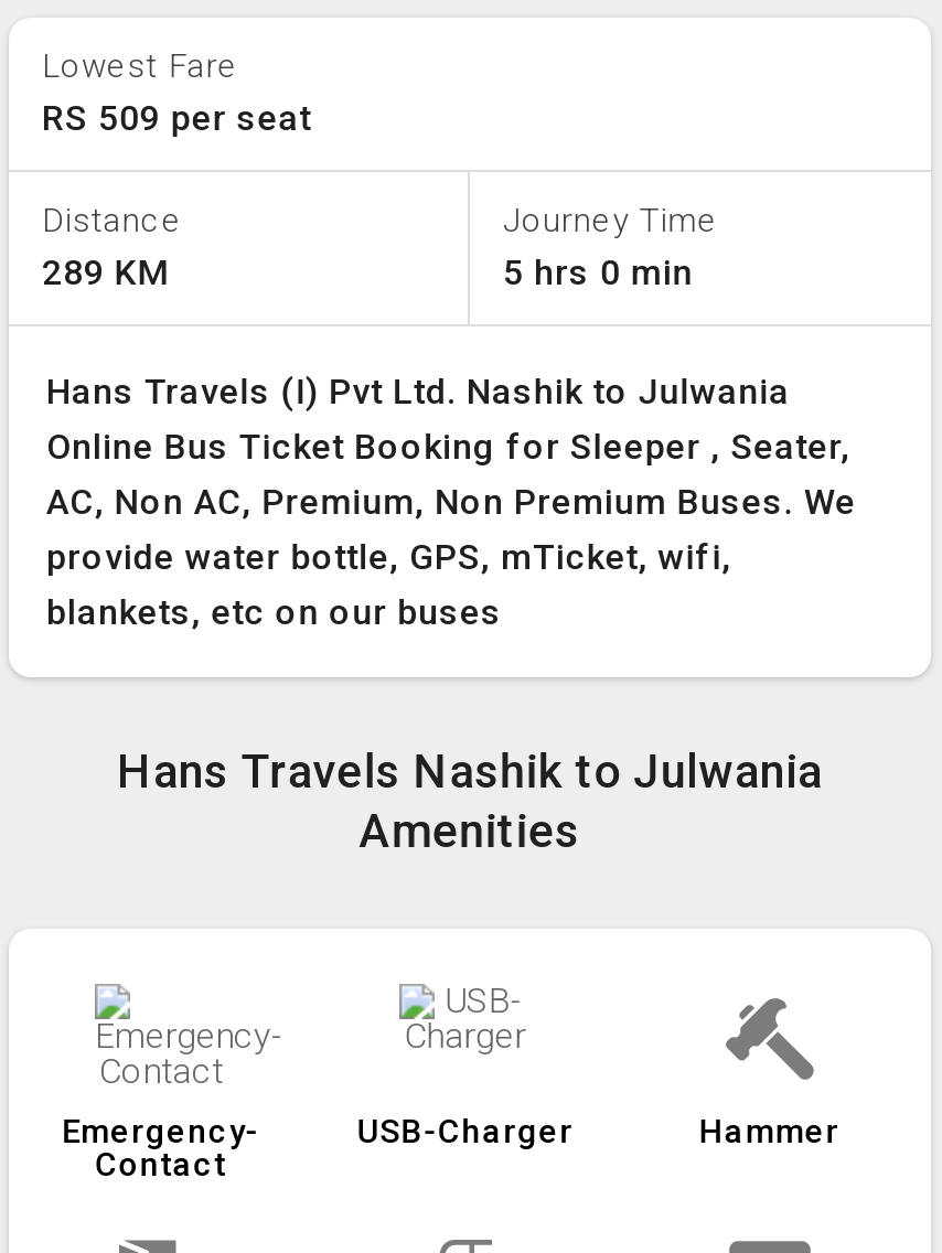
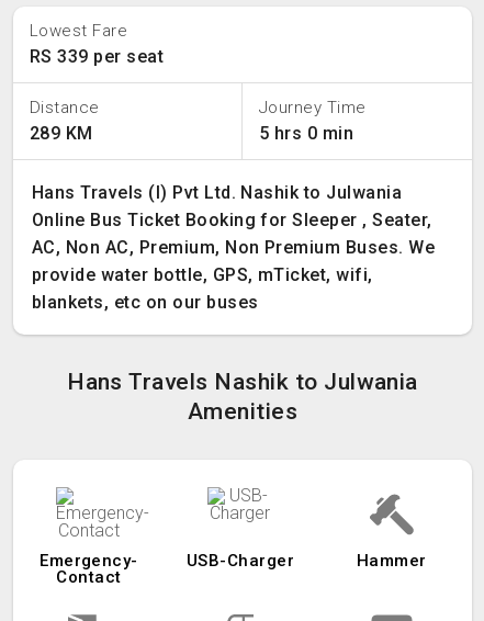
[42,97,311,139] RS 509 per seat -> [30,46,164,67] RS 339 per seat

